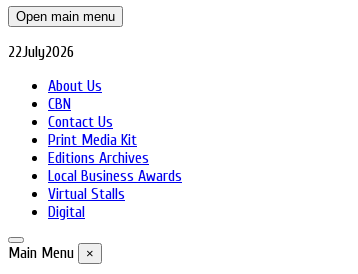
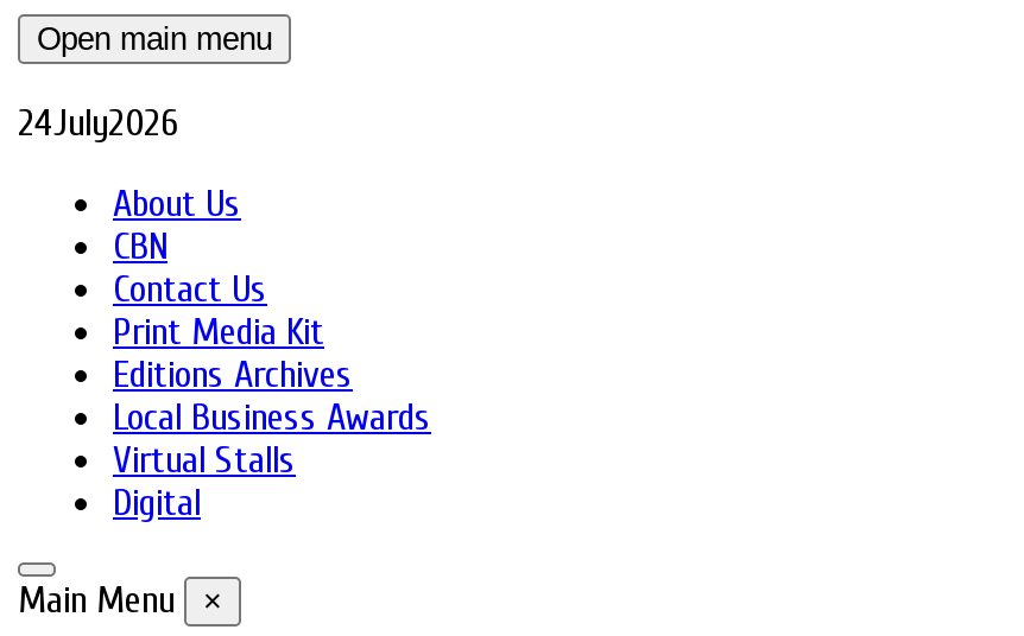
[8,43,74,61] 22July2026 -> [18,102,177,145] 24July2026

